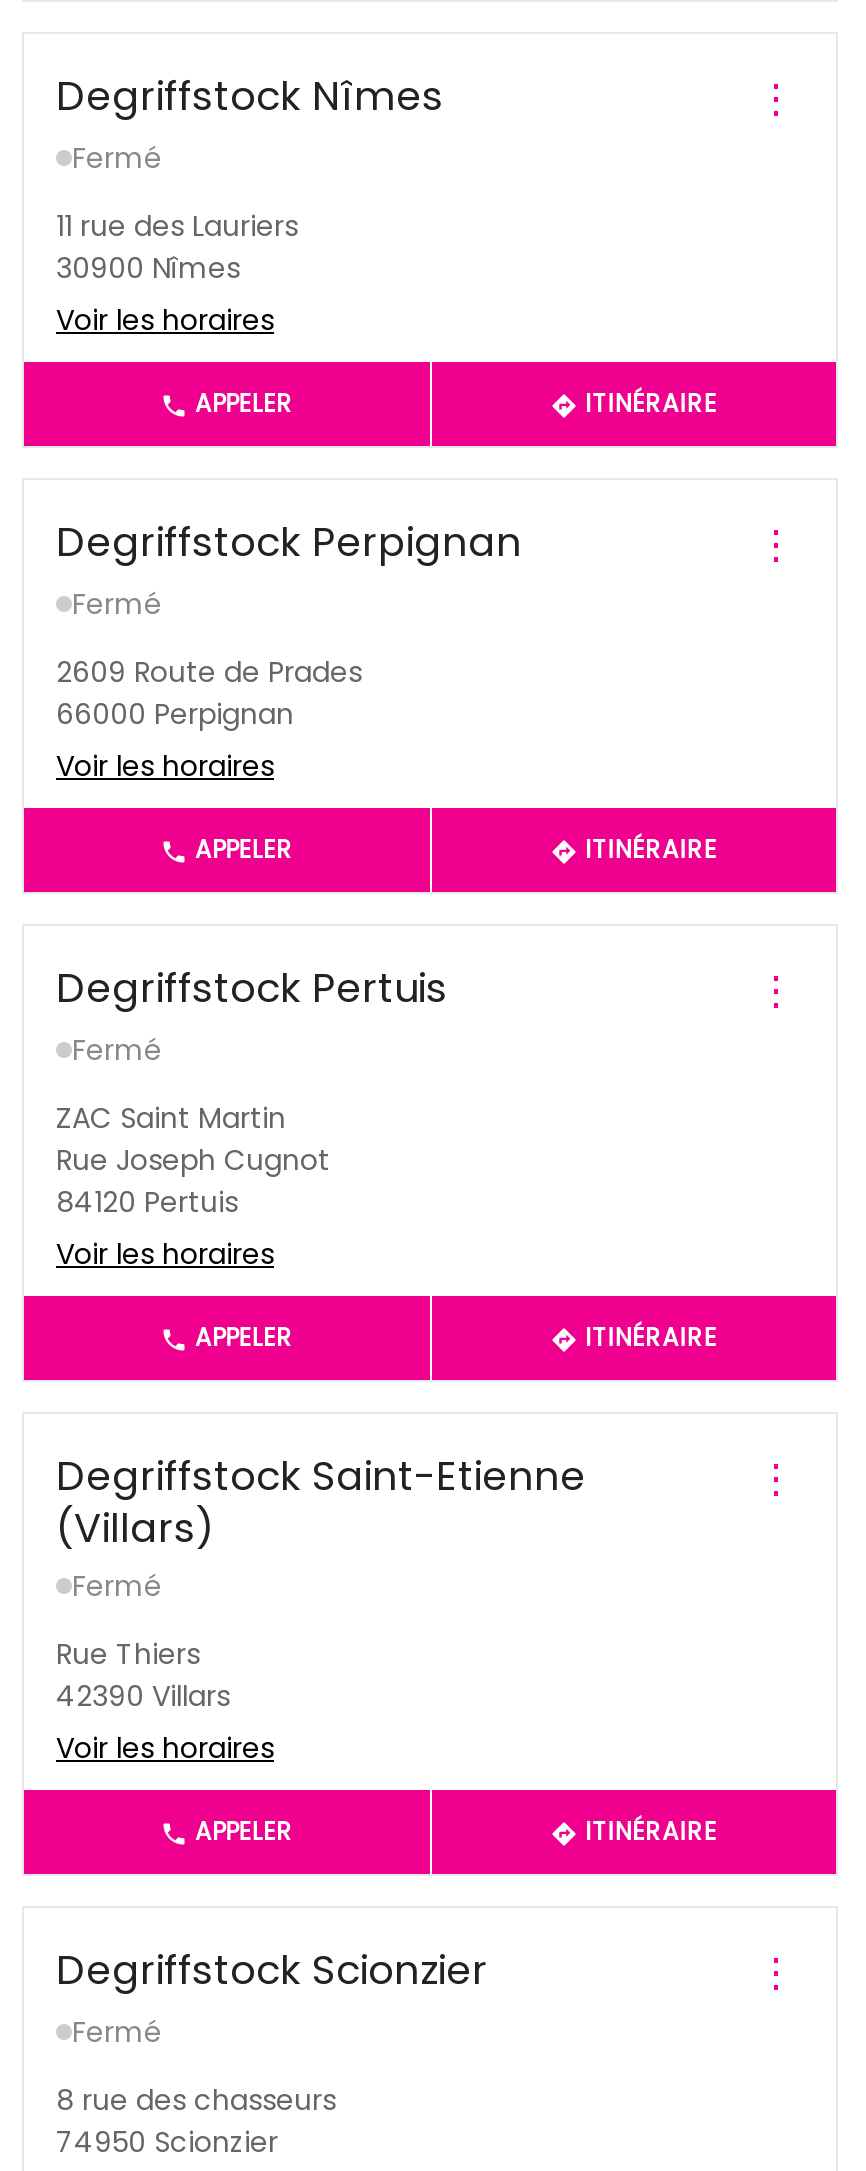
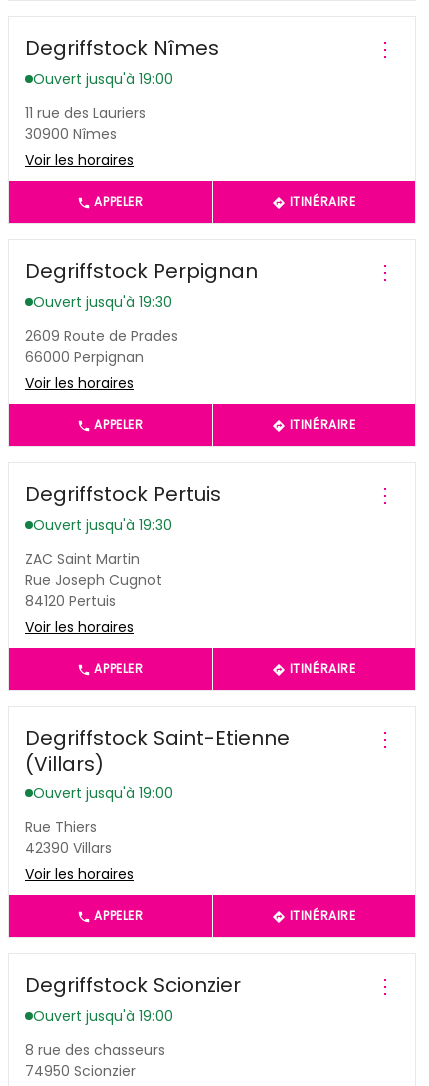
[72,138,162,178] Fermé -> [33,69,173,89] Ouvert jusqu'à 19:00
[72,584,162,624] Fermé -> [33,292,172,312] Ouvert jusqu'à 19:30
[72,1030,162,1070] Fermé -> [33,515,172,535] Ouvert jusqu'à 19:30
[72,1566,162,1606] Fermé -> [33,783,173,803] Ouvert jusqu'à 19:00
[72,2012,162,2052] Fermé -> [33,1006,173,1026] Ouvert jusqu'à 19:00

